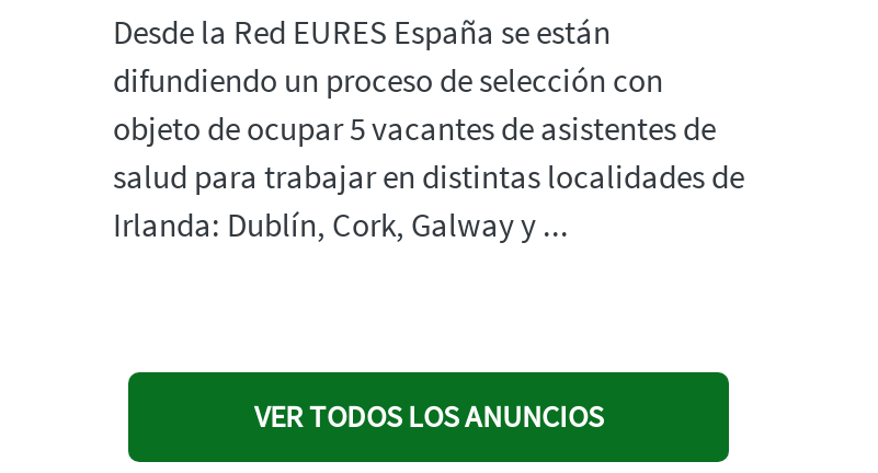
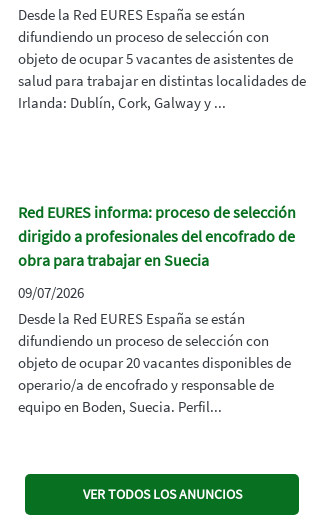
none -> [18,202,296,416] Red EURES informa: proceso de selección | dirigido a profesionales del encofrado de | obra para trabajar en Suecia | 09/07/2026 | Desde la Red EURES España se están | difundiendo un proceso de selección con | objeto de ocupar 20 vacantes disponibles de | operario/a de encofrado y responsable de | equipo en Boden, Suecia. Perfil...

